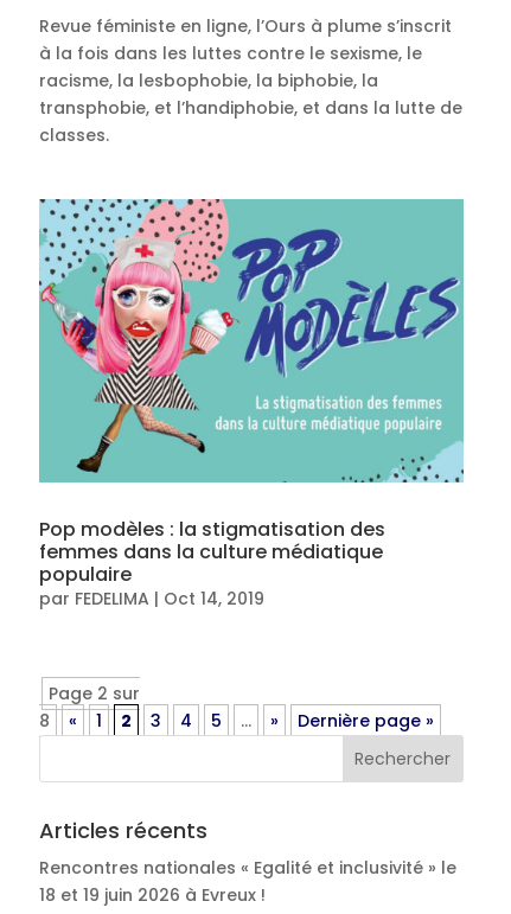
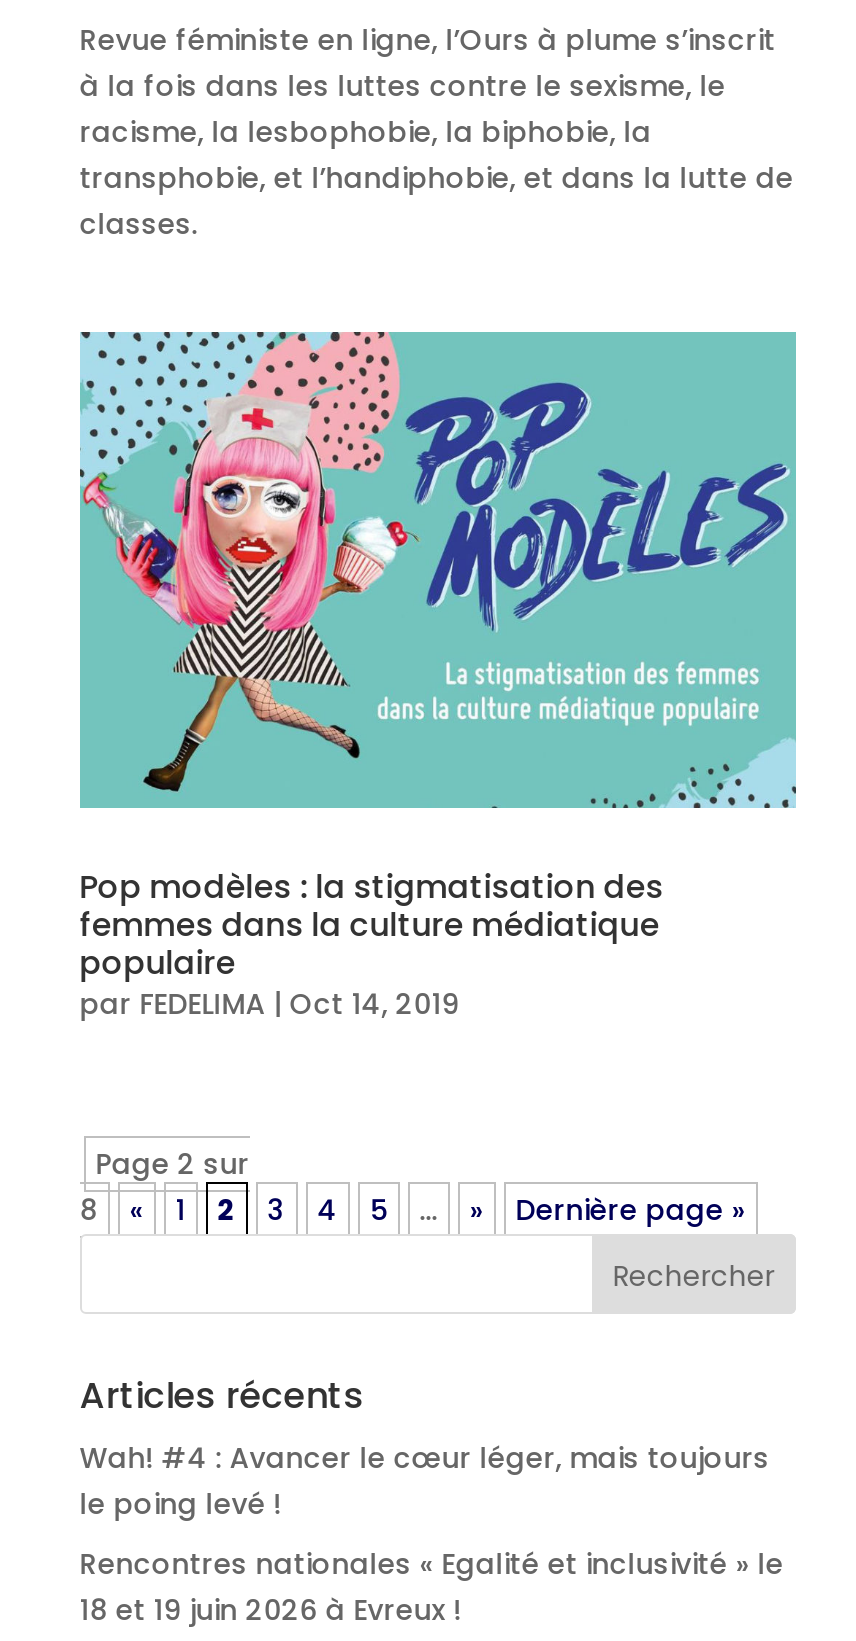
none -> [80,1439,770,1525] Wah! #4 : Avancer le cœur léger, mais toujours | le poing levé !

